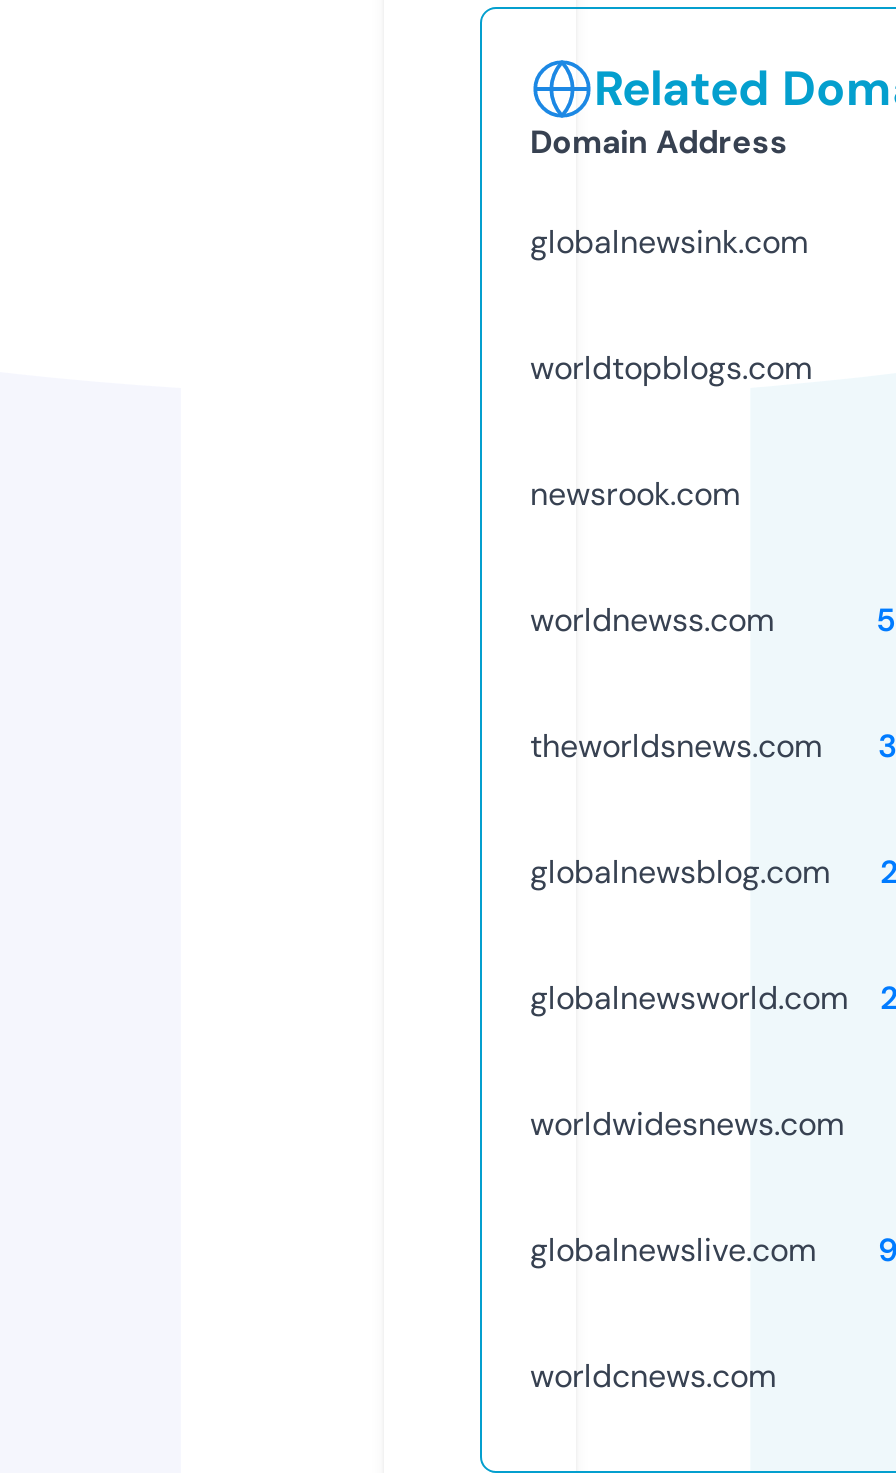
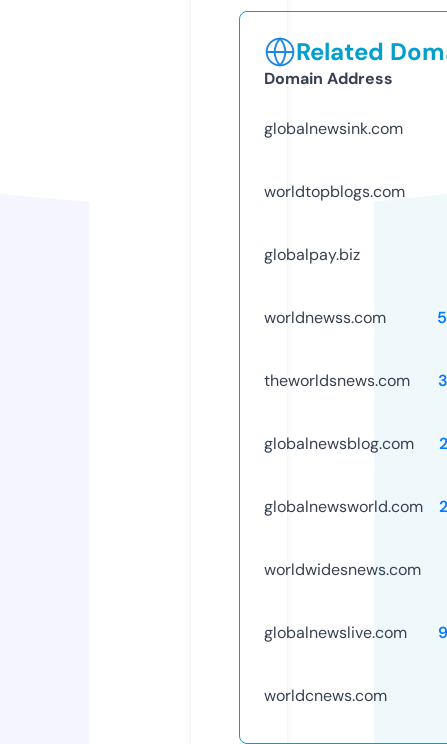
[530,473,740,515] newsrook.com -> [264,244,360,265] globalpay.biz

